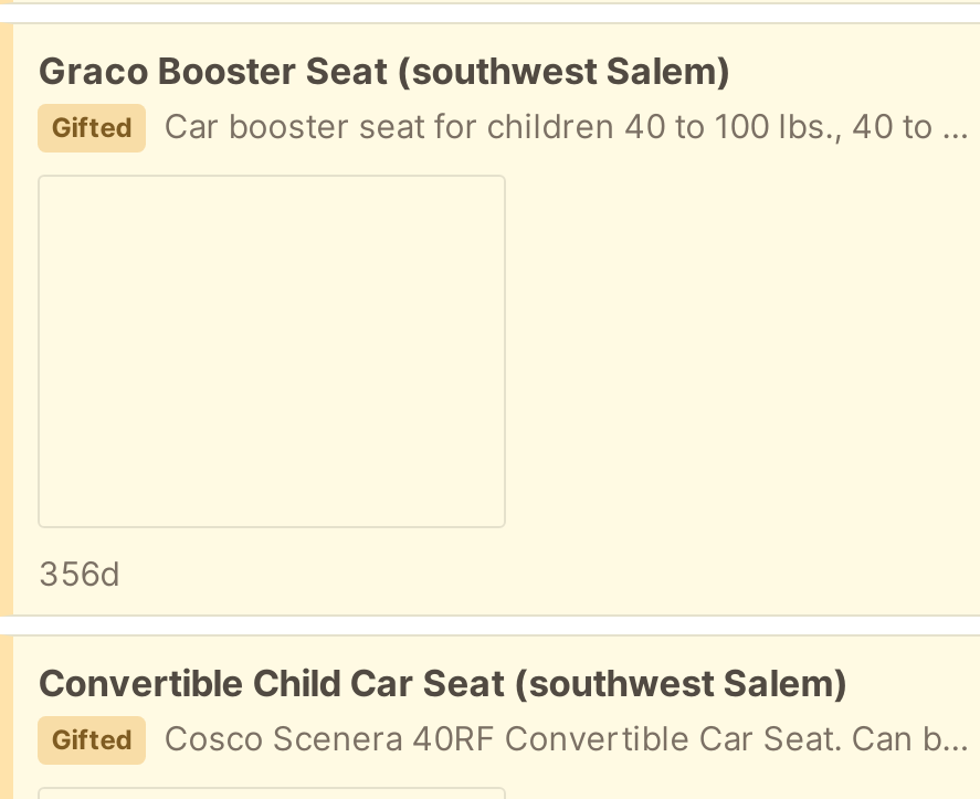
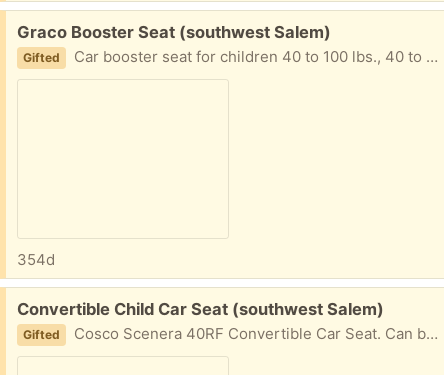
[38,552,120,594] 356d -> [17,250,55,269] 354d

